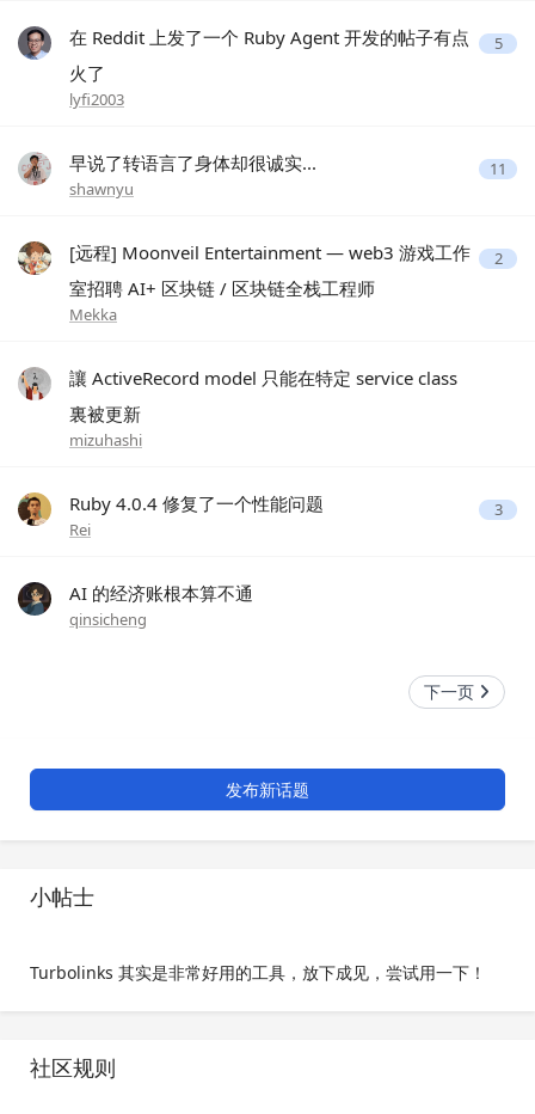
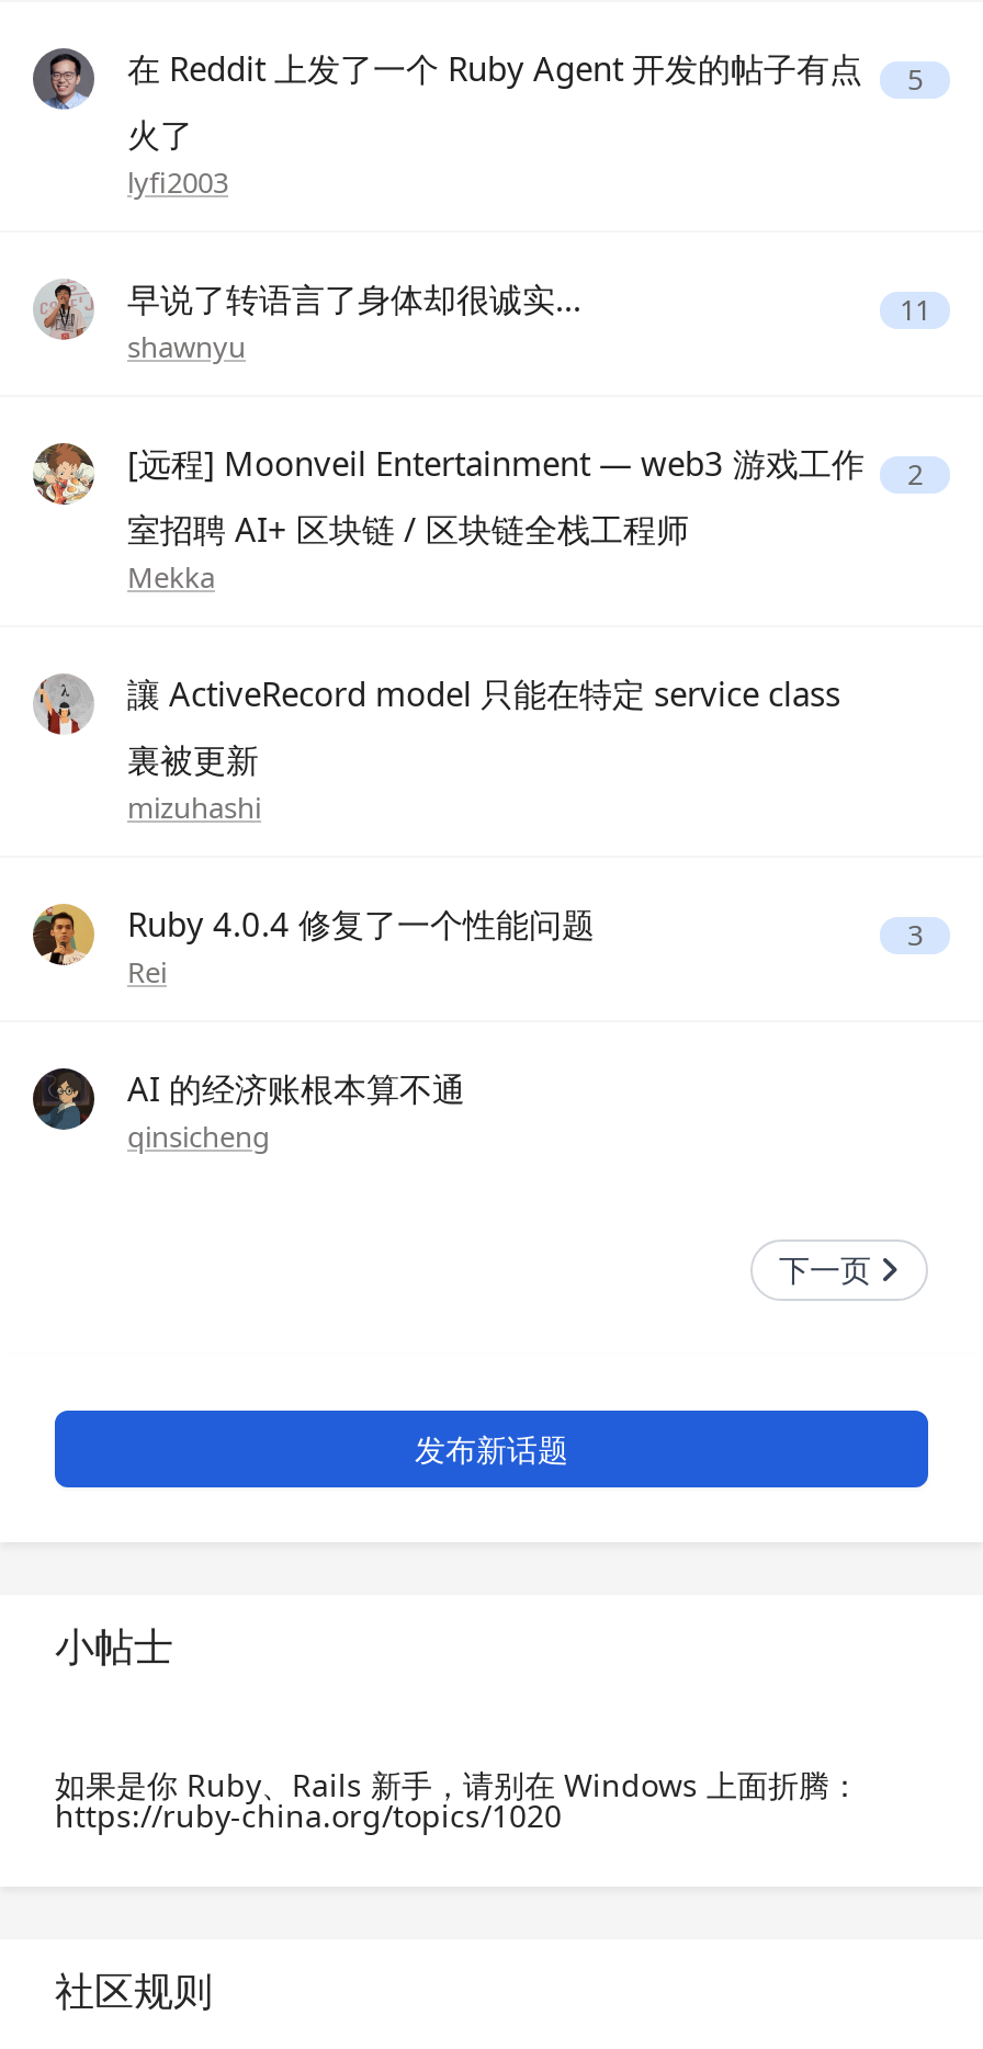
[30,961,486,983] Turbolinks 其实是非常好用的工具，放下成见，尝试用一下！ -> [55,1763,860,1836] 如果是你 Ruby、Rails 新手，请别在 Windows 上面折腾： | https://ruby-china.org/topics/1020

